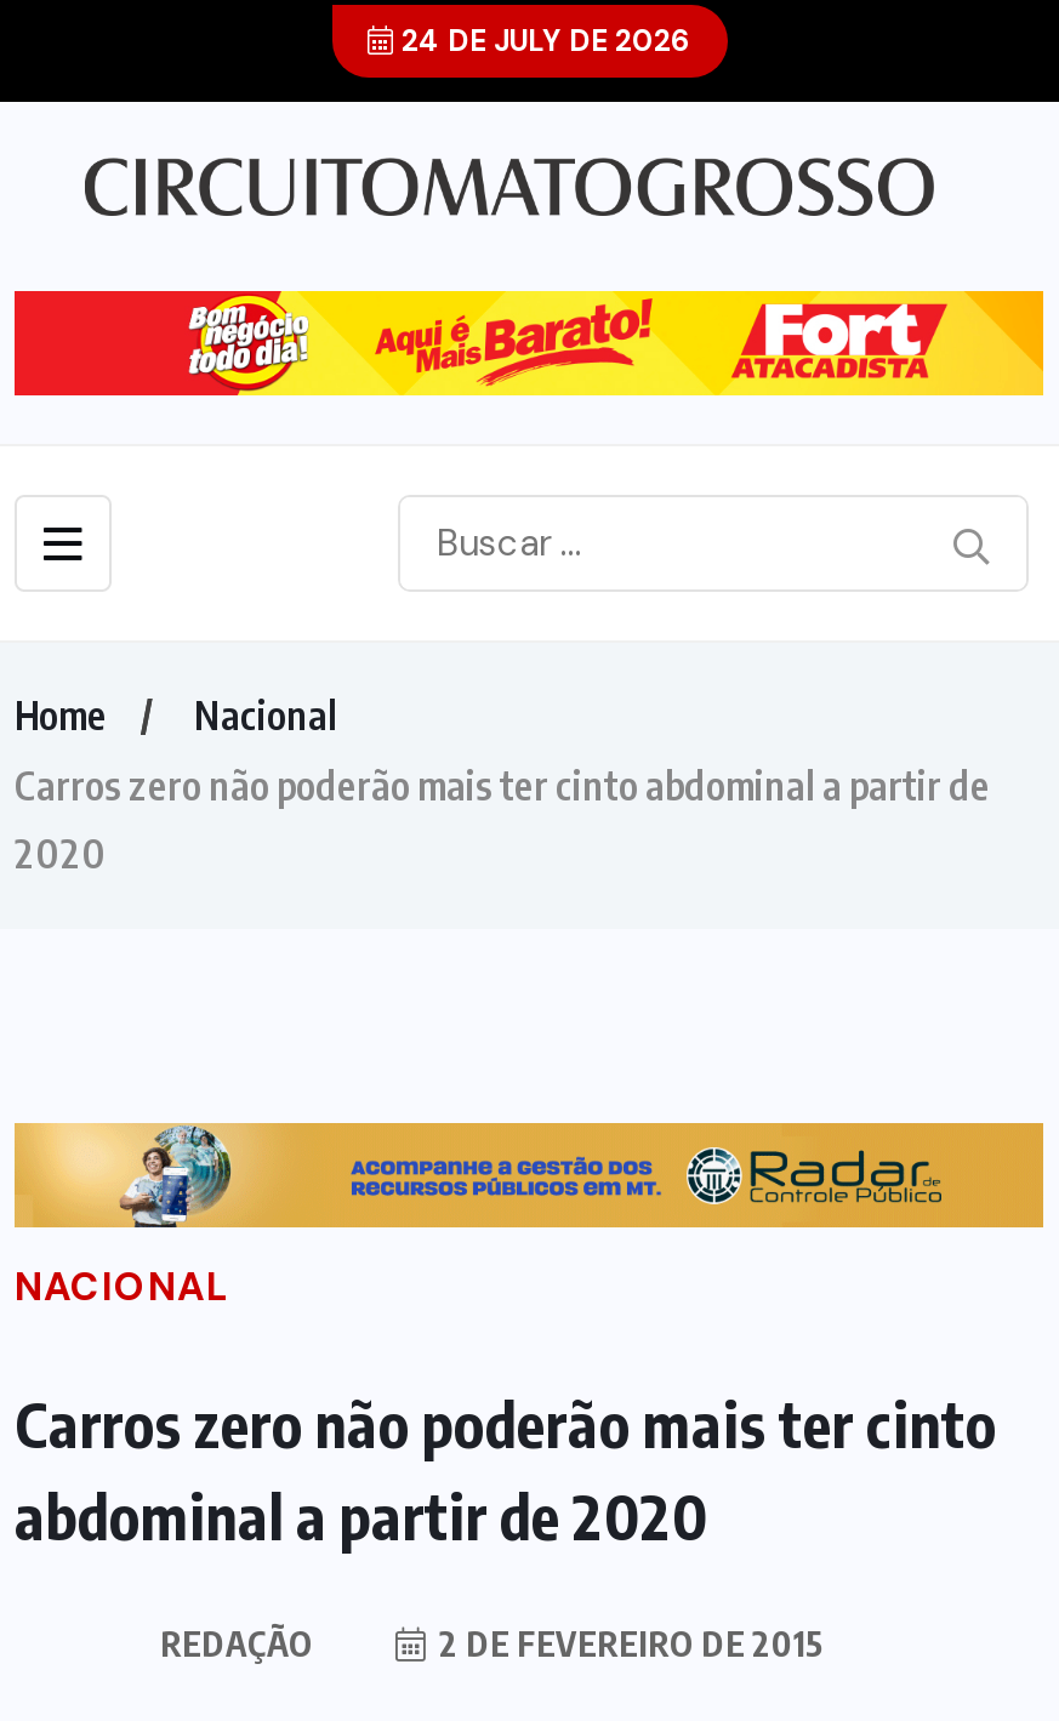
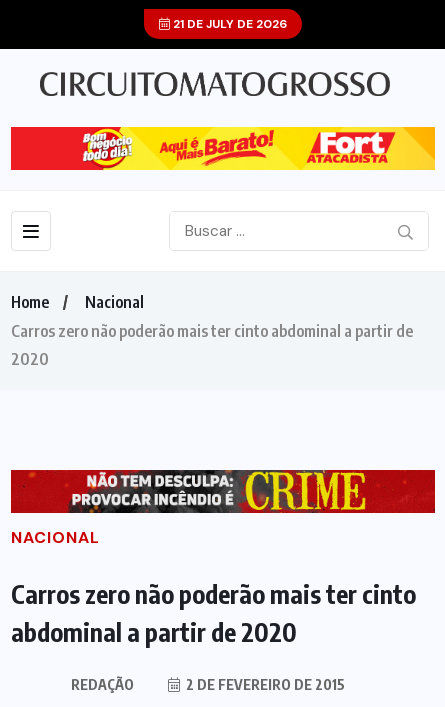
[394,22,690,61] 24 DE JULY DE 2026 -> [170,16,287,32] 21 DE JULY DE 2026
[12,1121,1046,1230] [image] -> [10,469,436,514] [image]

